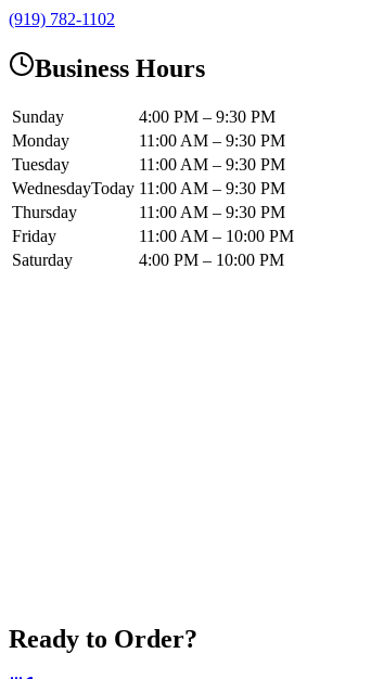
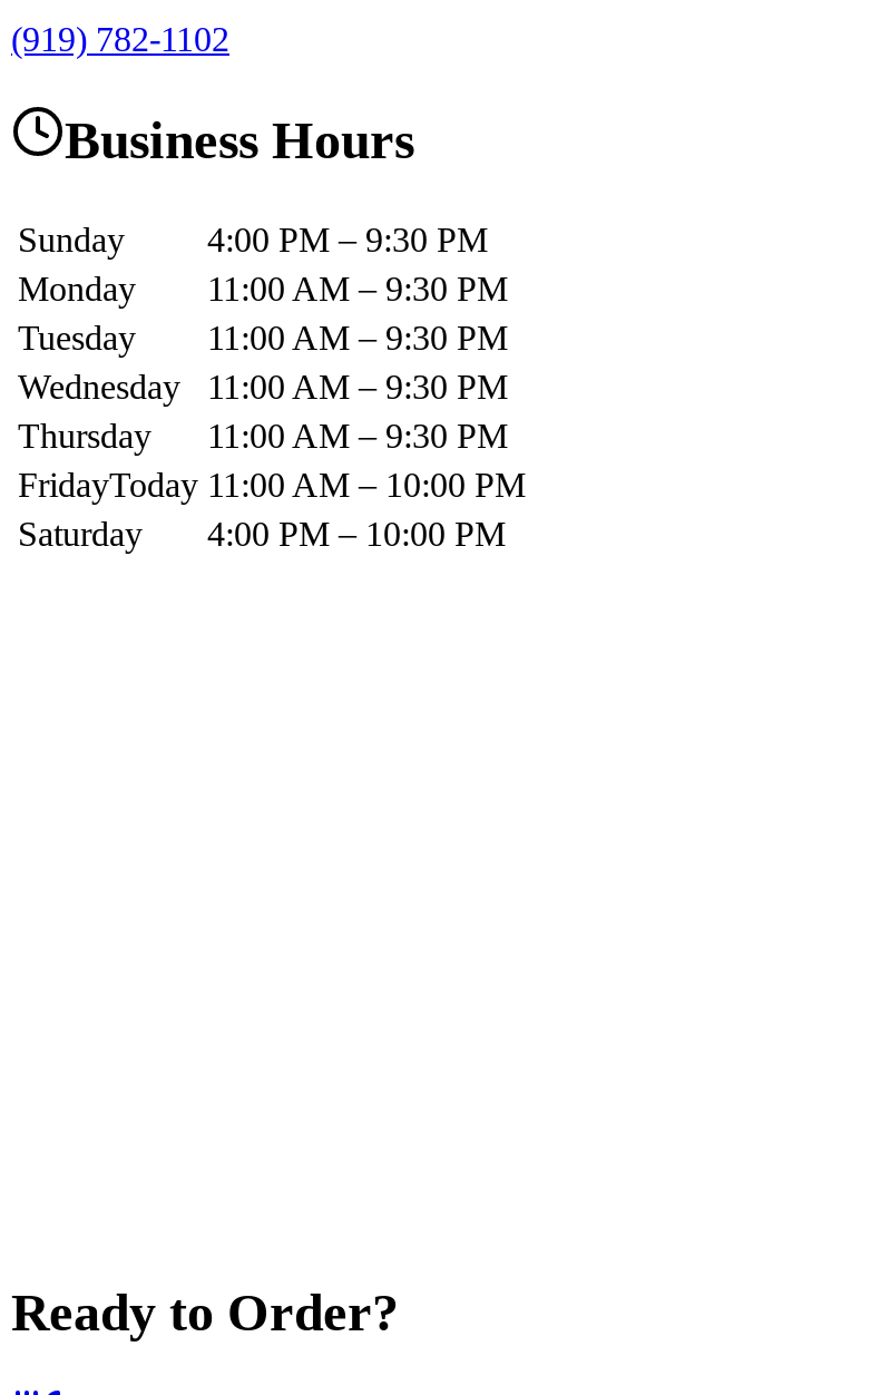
[12,179,285,198] WednesdayToday 11:00 AM – 9:30 PM -> [18,369,508,406] Wednesday | 11:00 AM – 9:30 PM
[12,227,294,246] Friday | 11:00 AM – 10:00 PM -> [18,467,526,505] FridayToday 11:00 AM – 10:00 PM

